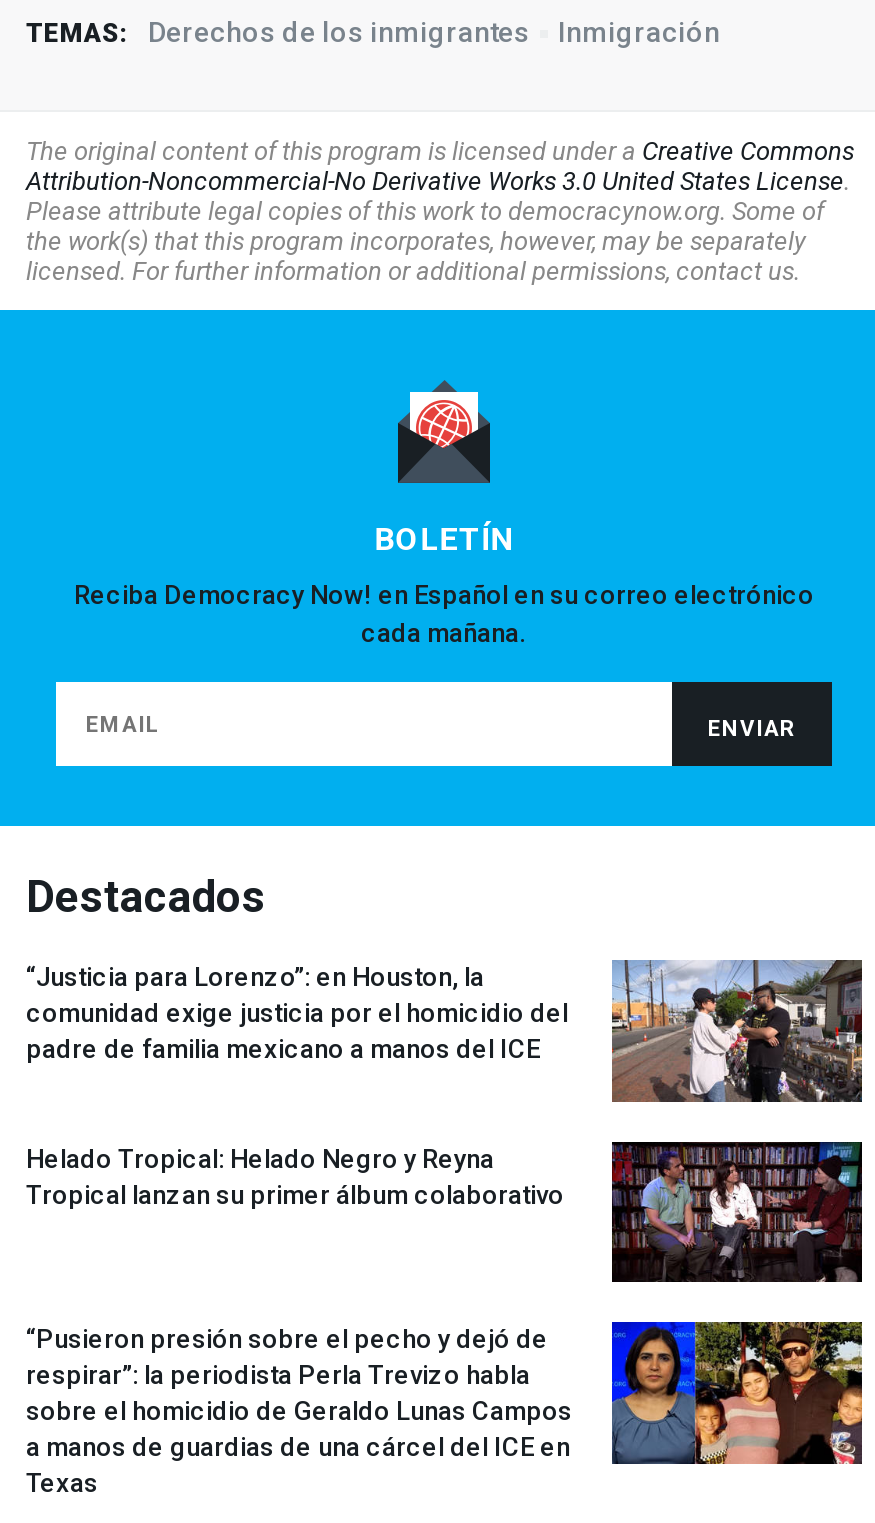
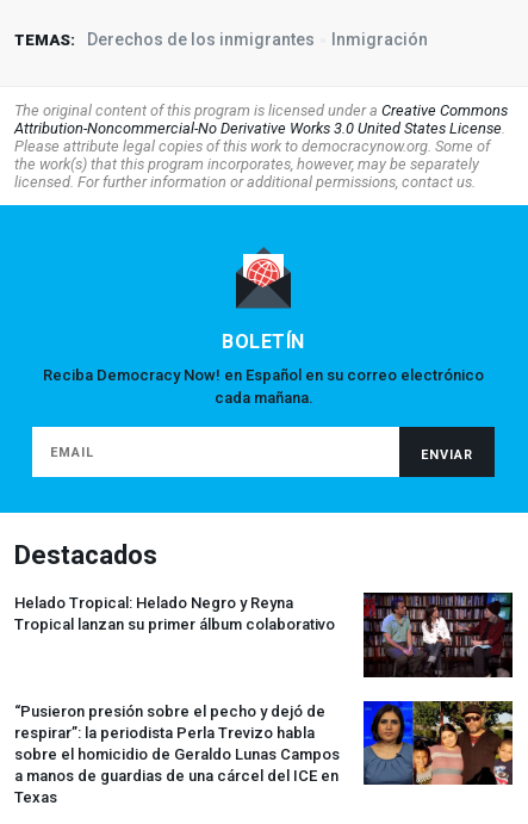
[26,958,864,1102] [image] | “Justicia para Lorenzo”: en Houston, la | comunidad exige justicia por el homicidio del | padre de familia mexicano a manos del ICE -> none

